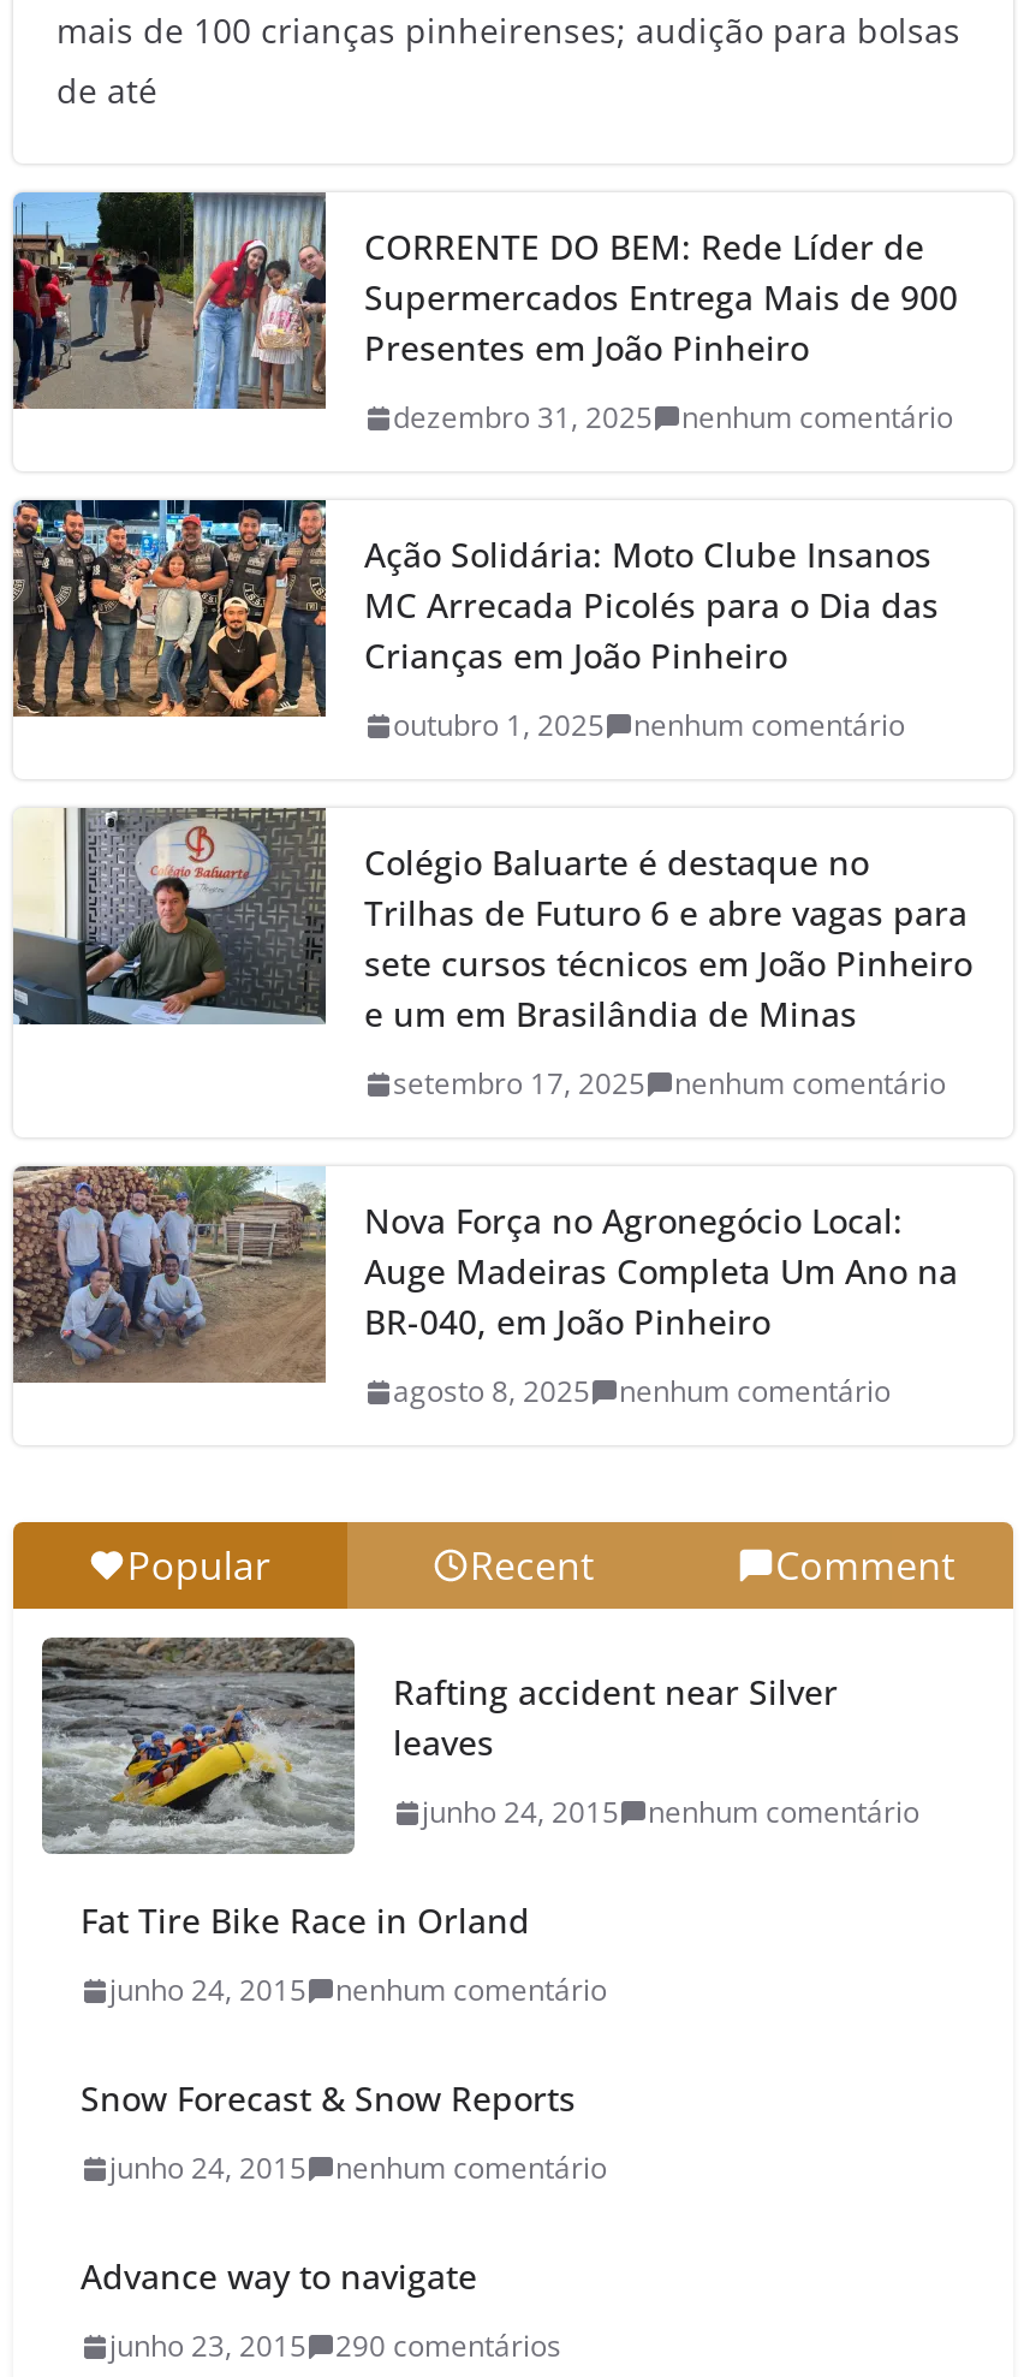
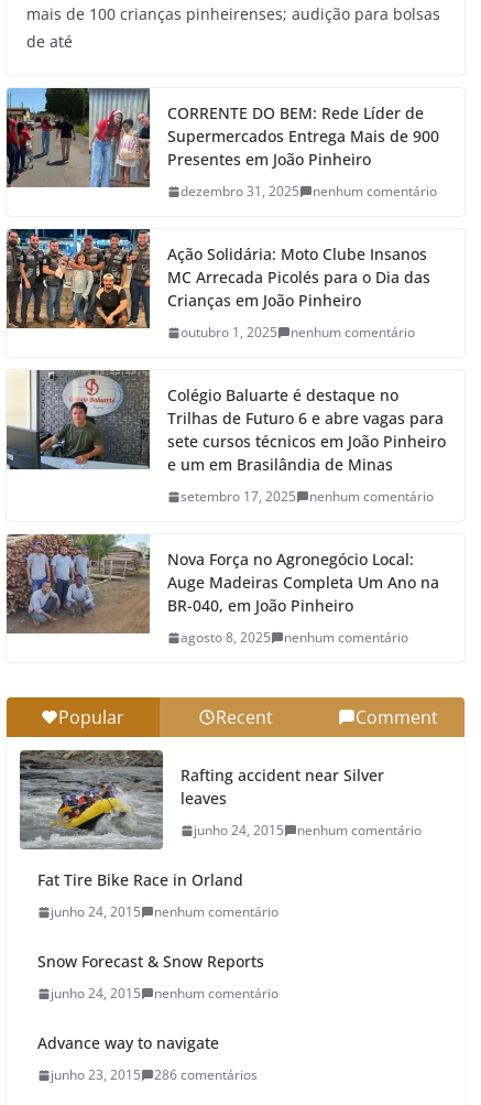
[109,2326,561,2367] junho 23, 2015 290 comentários -> [51,1066,258,1084] junho 23, 2015 286 comentários

